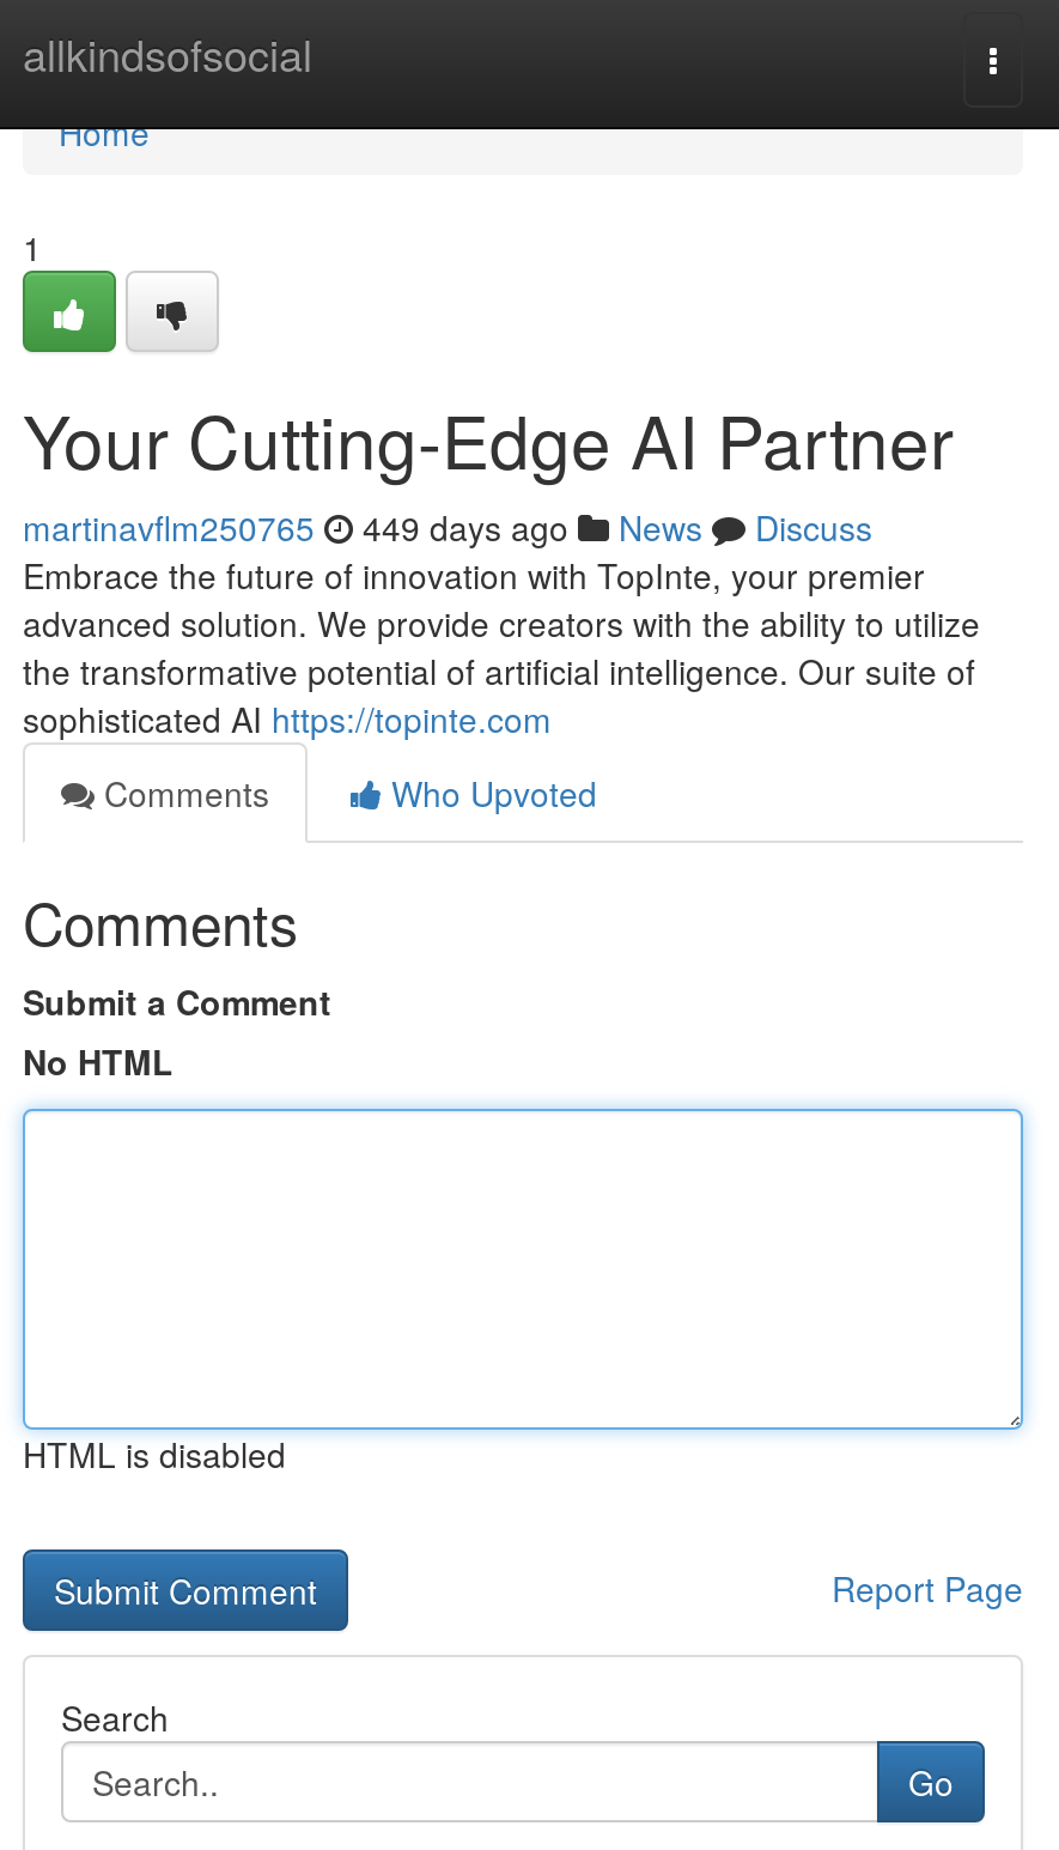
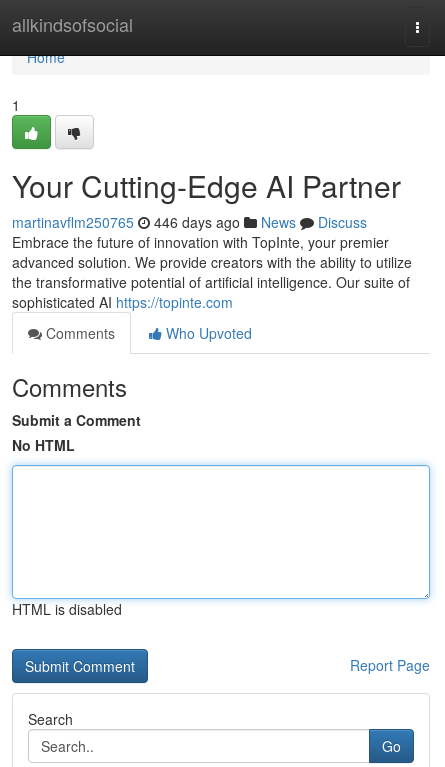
[23,503,872,551] martinavflm250765 449 days ago News Discuss -> [12,212,367,232] martinavflm250765 446 days ago News Discuss

